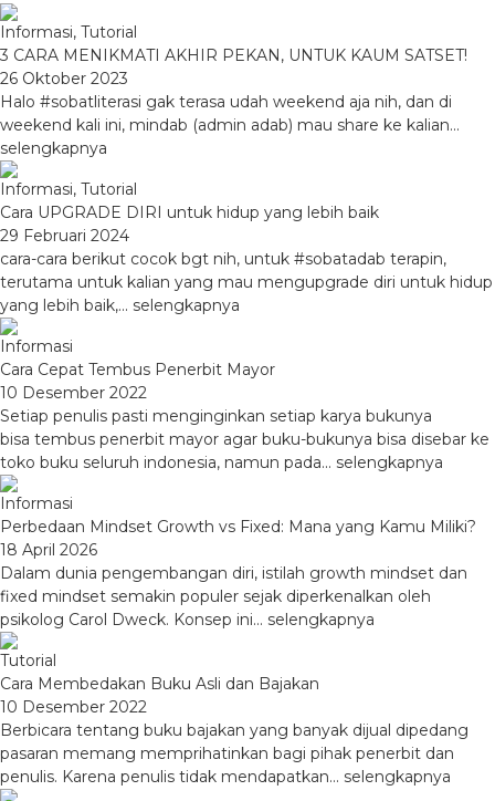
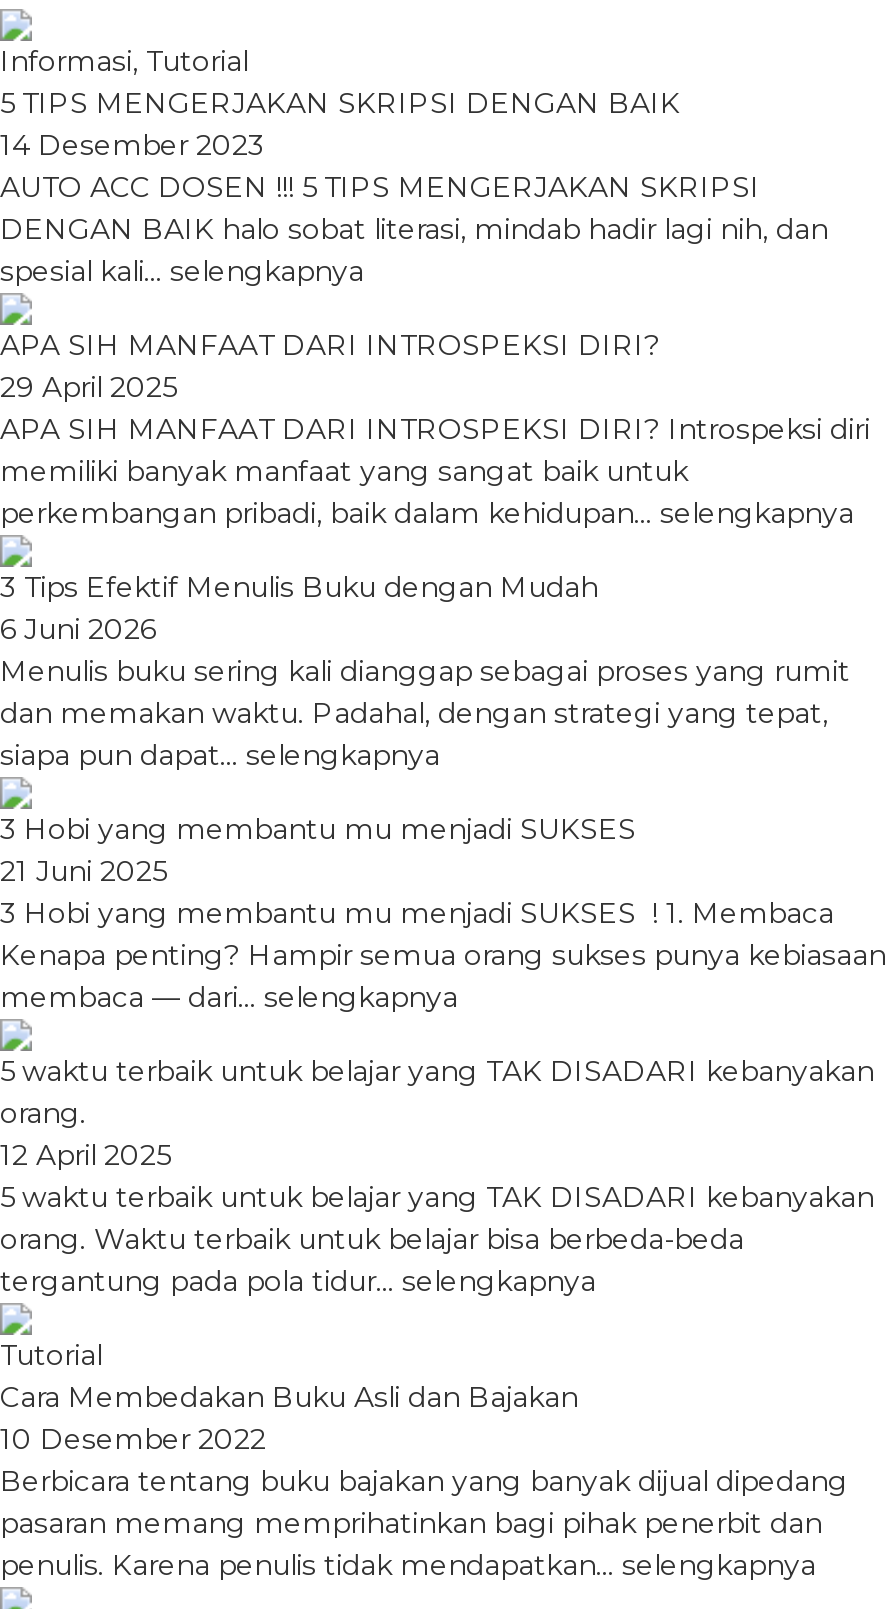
[0,45,493,630] 3 CARA MENIKMATI AKHIR PEKAN, UNTUK KAUM SATSET! | 26 Oktober 2023 | Halo #sobatliterasi gak terasa udah weekend aja nih, dan di | weekend kali ini, mindab (admin adab) mau share ke kalian... | selengkapnya | Informasi, Tutorial | Cara UPGRADE DIRI untuk hidup yang lebih baik | 29 Februari 2024 | cara-cara berikut cocok bgt nih, untuk #sobatadab terapin, | terutama untuk kalian yang mau mengupgrade diri untuk hidup | yang lebih baik,... selengkapnya | Informasi | Cara Cepat Tembus Penerbit Mayor | 10 Desember 2022 | Setiap penulis pasti menginginkan setiap karya bukunya | bisa tembus penerbit mayor agar buku-bukunya bisa disebar ke | toko buku seluruh indonesia, namun pada... selengkapnya | Informasi | Perbedaan Mindset Growth vs Fixed: Mana yang Kamu Miliki? | 18 April 2026 | Dalam dunia pengembangan diri, istilah growth mindset dan | fixed mindset semakin populer sejak diperkenalkan oleh | psikolog Carol Dweck. Konsep ini... selengkapnya -> [0,85,886,1299] 5 TIPS MENGERJAKAN SKRIPSI DENGAN BAIK | 14 Desember 2023 | AUTO ACC DOSEN !!! 5 TIPS MENGERJAKAN SKRIPSI | DENGAN BAIK halo sobat literasi, mindab hadir lagi nih, dan | spesial kali... selengkapnya | APA SIH MANFAAT DARI INTROSPEKSI DIRI? | 29 April 2025 | APA SIH MANFAAT DARI INTROSPEKSI DIRI? Introspeksi diri | memiliki banyak manfaat yang sangat baik untuk | perkembangan pribadi, baik dalam kehidupan... selengkapnya | 3 Tips Efektif Menulis Buku dengan Mudah | 6 Juni 2026 | Menulis buku sering kali dianggap sebagai proses yang rumit | dan memakan waktu. Padahal, dengan strategi yang tepat, | siapa pun dapat... selengkapnya | 3 Hobi yang membantu mu menjadi SUKSES | 21 Juni 2025 | 3 Hobi yang membantu mu menjadi SUKSES ! 1. Membaca | Kenapa penting? Hampir semua orang sukses punya kebiasaan | membaca — dari... selengkapnya | 5 waktu terbaik untuk belajar yang TAK DISADARI kebanyakan | orang. | 12 April 2025 | 5 waktu terbaik untuk belajar yang TAK DISADARI kebanyakan | orang. Waktu terbaik untuk belajar bisa berbeda-beda | tergantung pada pola tidur... selengkapnya

